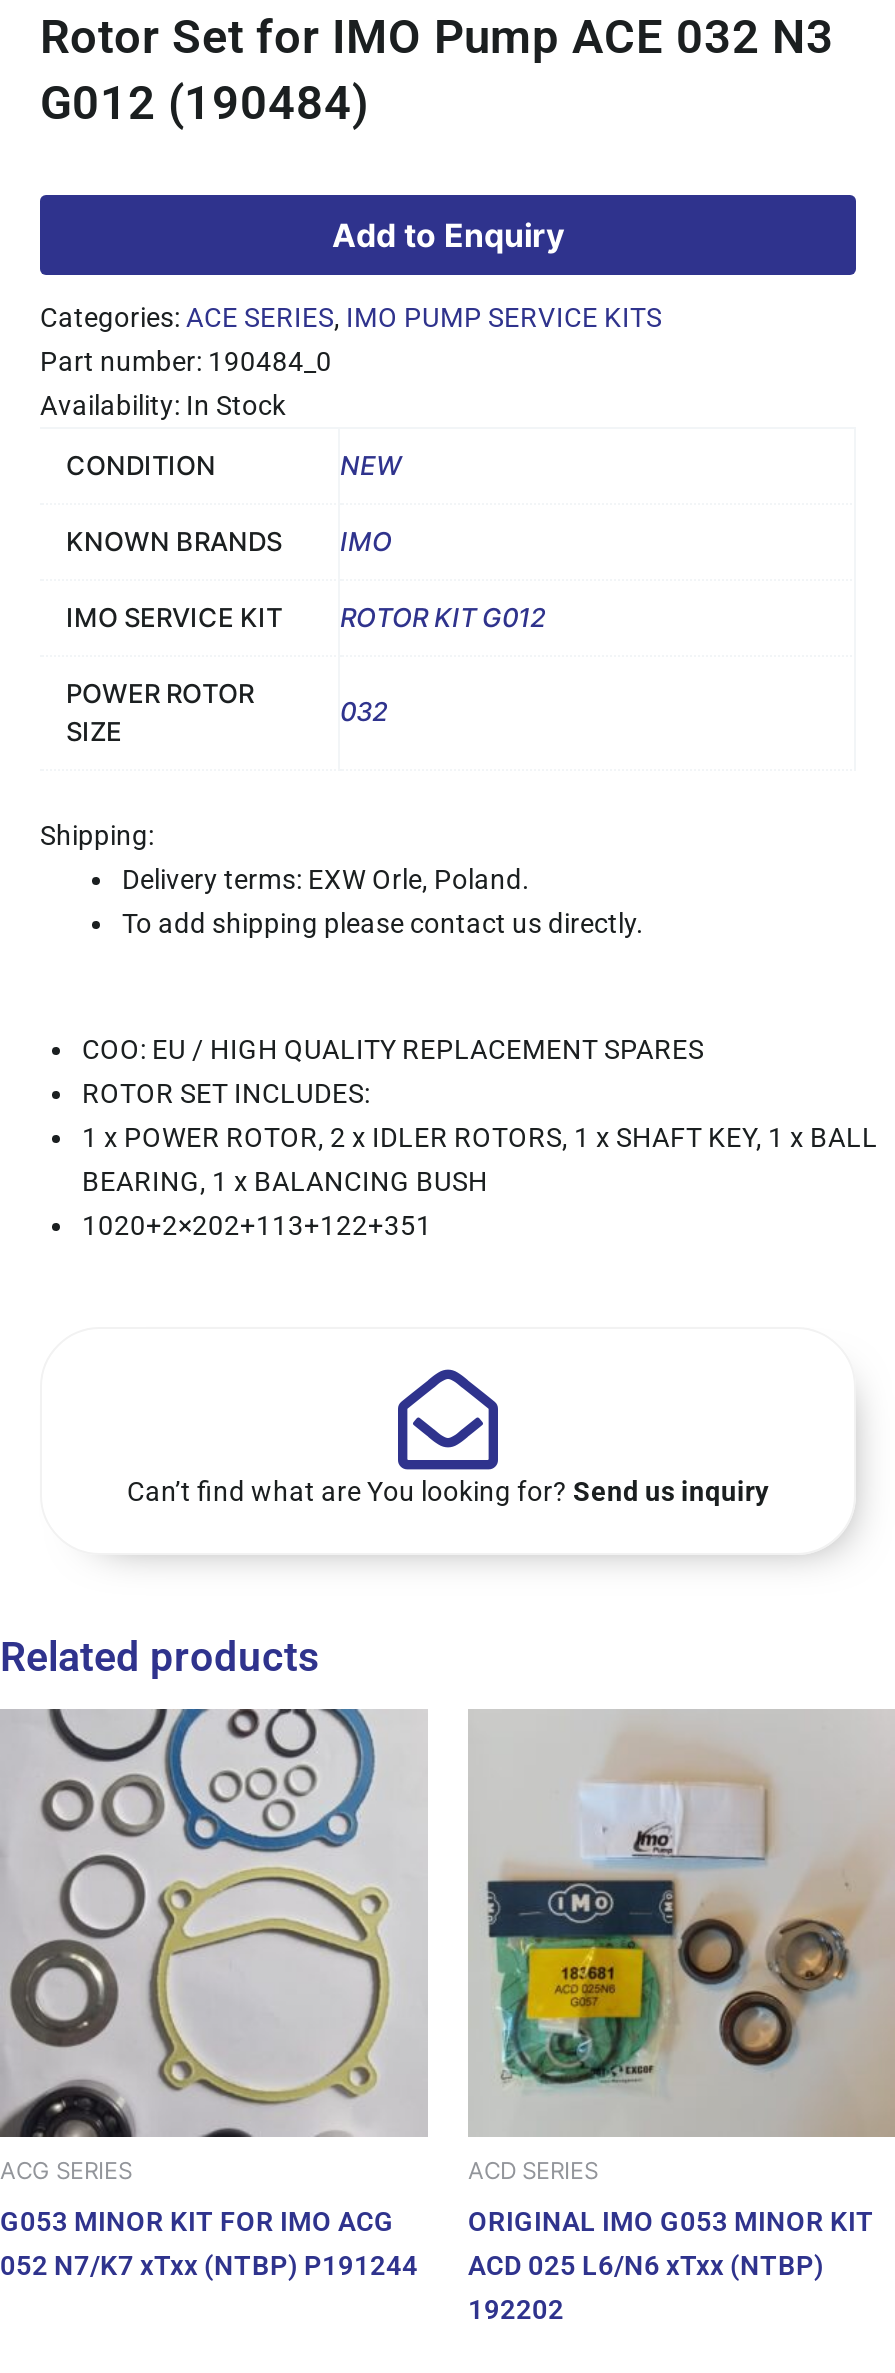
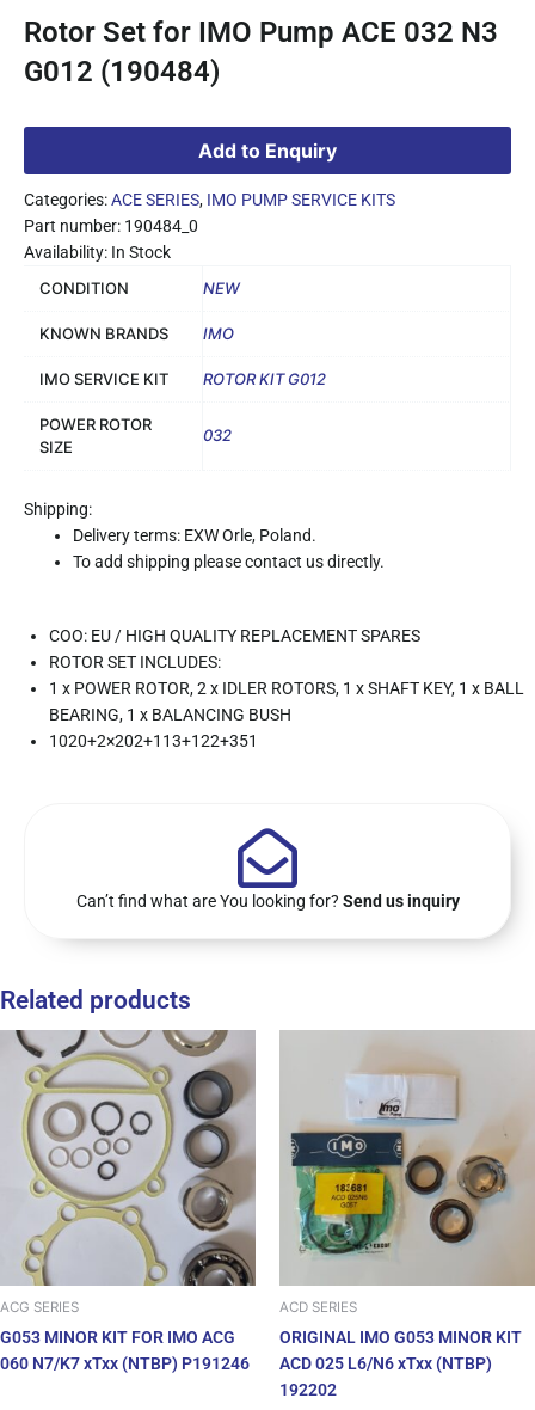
[6,1708,426,2140] [image] -> [4,1029,256,1287] [image]
[0,2250,824,2282] 052 N7/K7 xTxx (NTBP) P191244 ACD 025 L6/N6 xTxx (NTBP) -> [0,1354,492,1373] 060 N7/K7 xTxx (NTBP) P191246 ACD 025 L6/N6 xTxx (NTBP)

